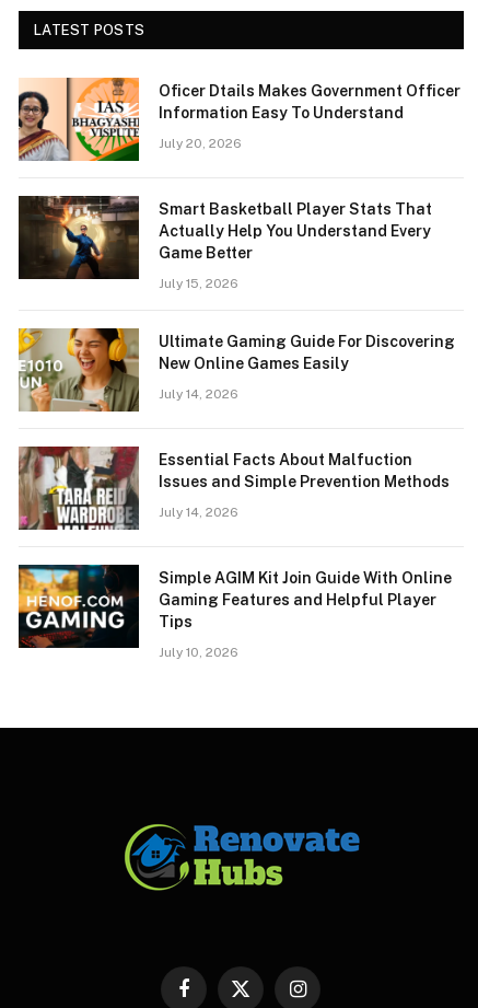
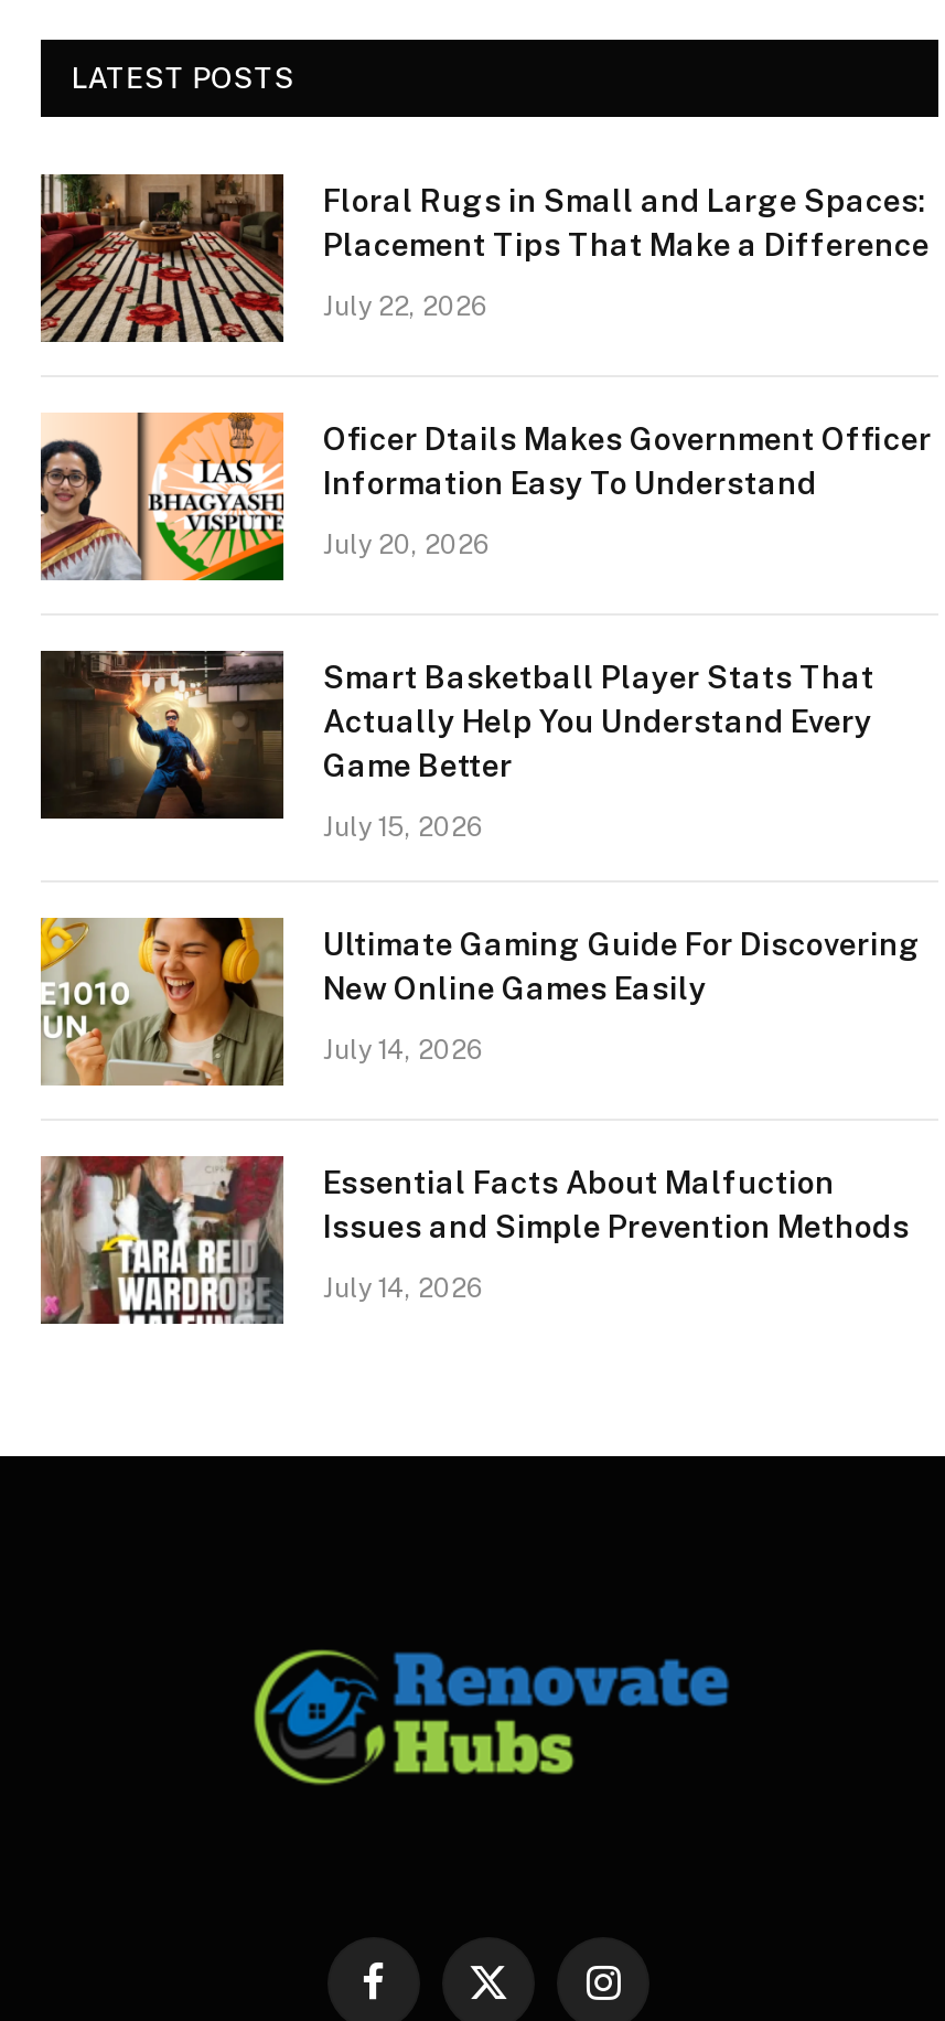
none -> [39,172,930,344] [image] | Floral Rugs in Small and Large Spaces: | Placement Tips That Make a Difference | July 22, 2026
moved [71,76,460,519] -> [147,408,932,1303]: [image] | Oficer Dtails Makes Government Officer | Information Easy To Understand | ... | Issues and Simple Prevention Methods | July 14, 2026
[18,564,452,662] [image] | Simple AGIM Kit Join Guide With Online | Gaming Features and Helpful Player | Tips | July 10, 2026 -> none

